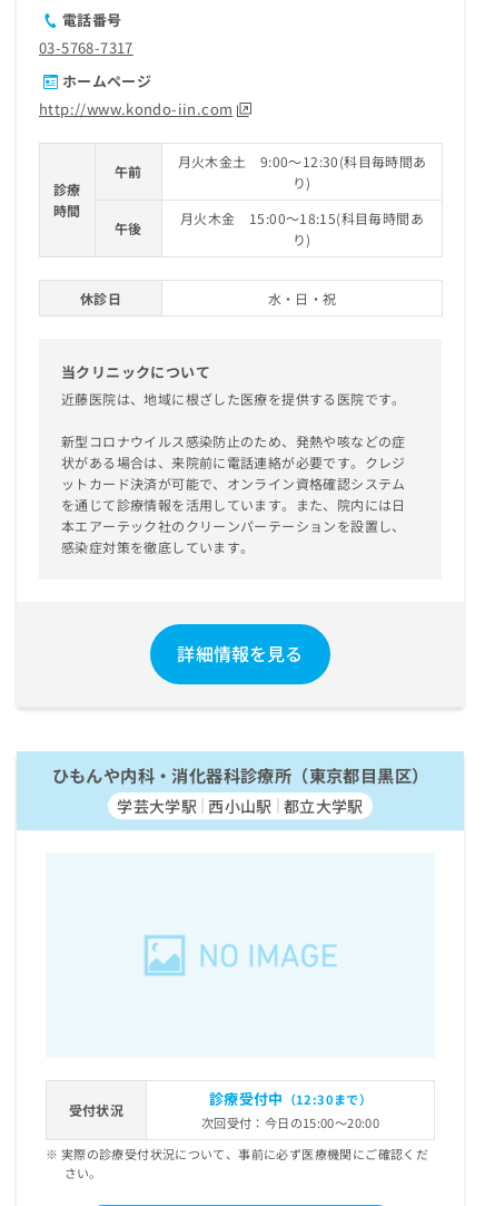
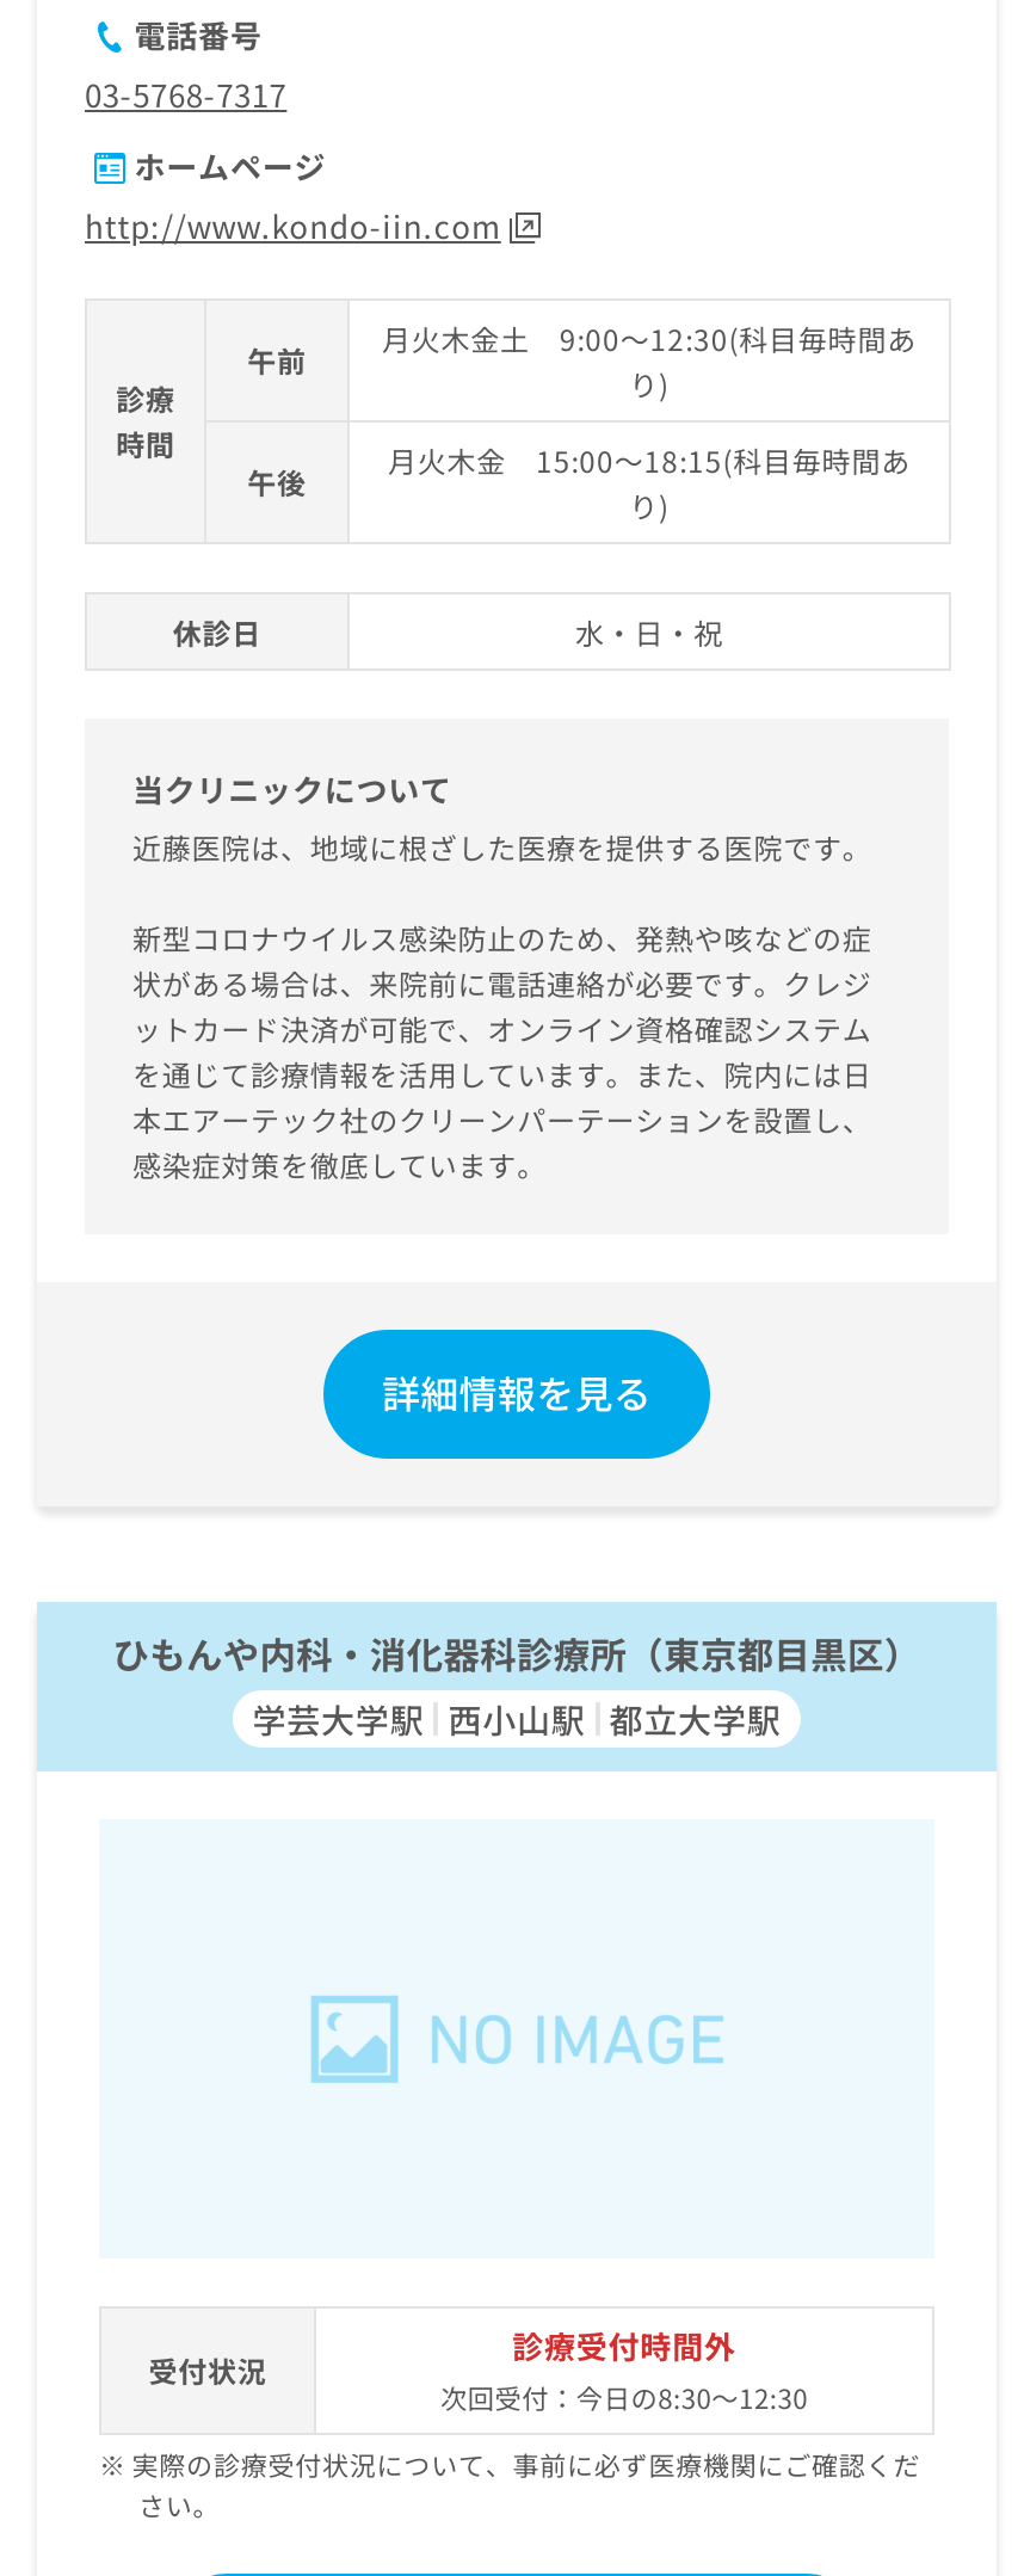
[201,1087,380,1131] 診療受付中（12:30まで） | 次回受付：今日の15:00～20:00 -> [440,2322,808,2415] 診療受付時間外 | 次回受付：今日の8:30～12:30

